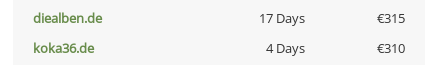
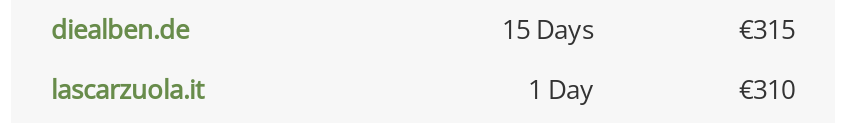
[258,9,304,27] 17 Days -> [502,11,594,47] 15 Days
[33,39,304,57] koka36.de | 4 Days -> [51,71,594,107] lascarzuola.it | 1 Day

